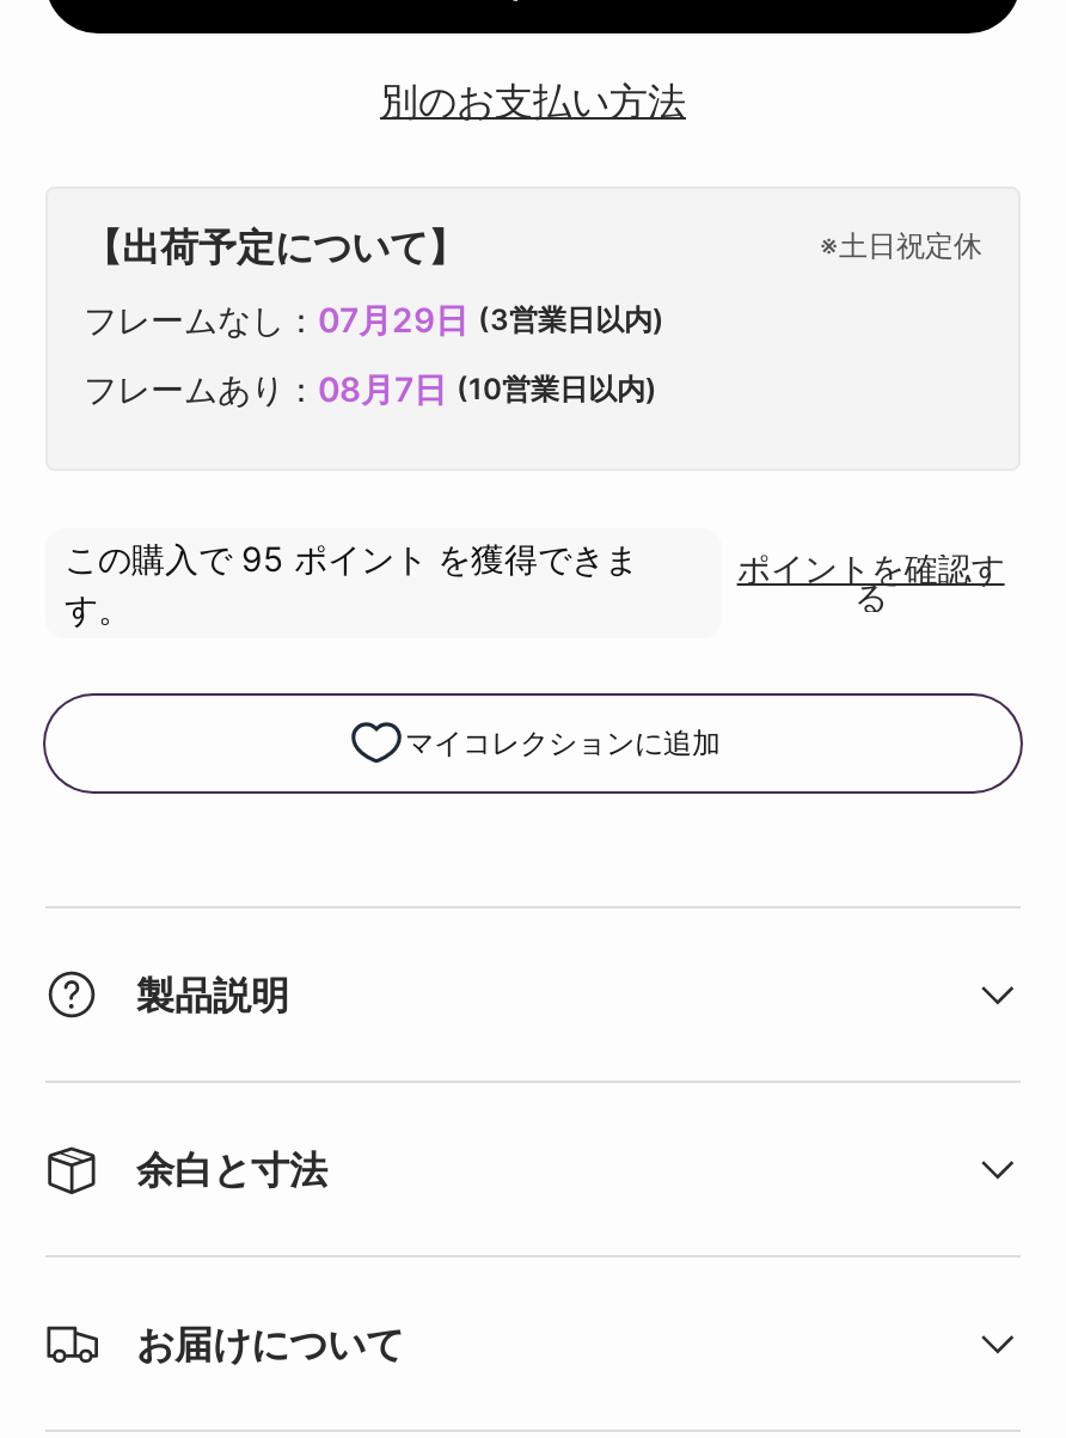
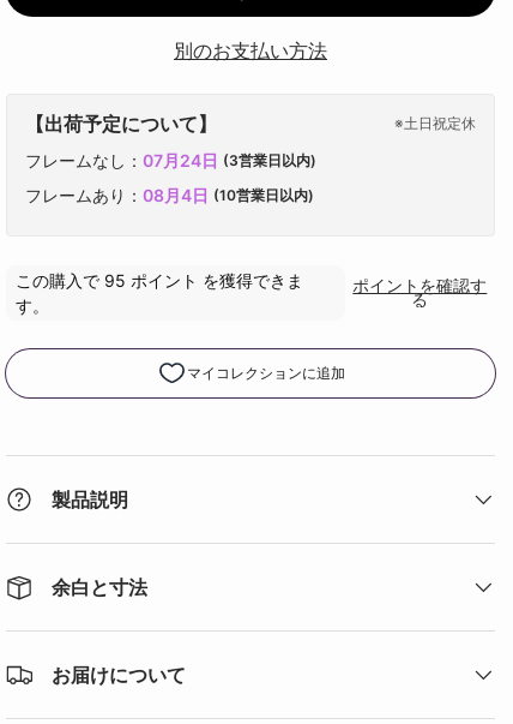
[84,298,664,339] フレームなし：07月29日 (3営業日以内) -> [25,150,316,170] フレームなし：07月24日 (3営業日以内)
[84,368,657,408] フレームあり：08月7日 (10営業日以内) -> [25,185,314,205] フレームあり：08月4日 (10営業日以内)

